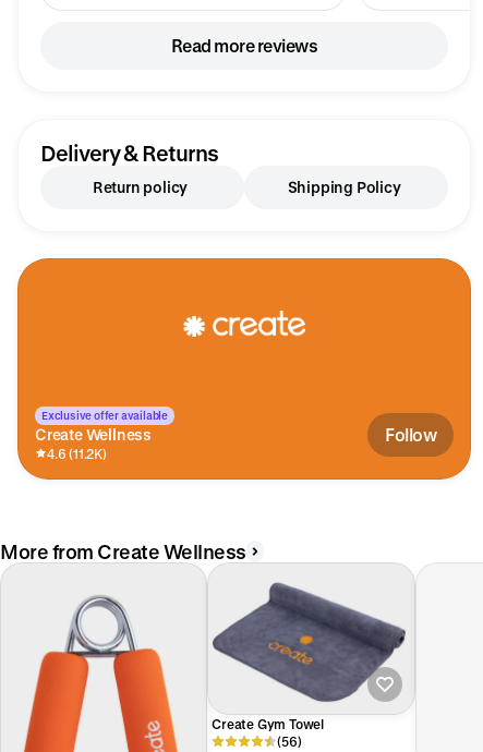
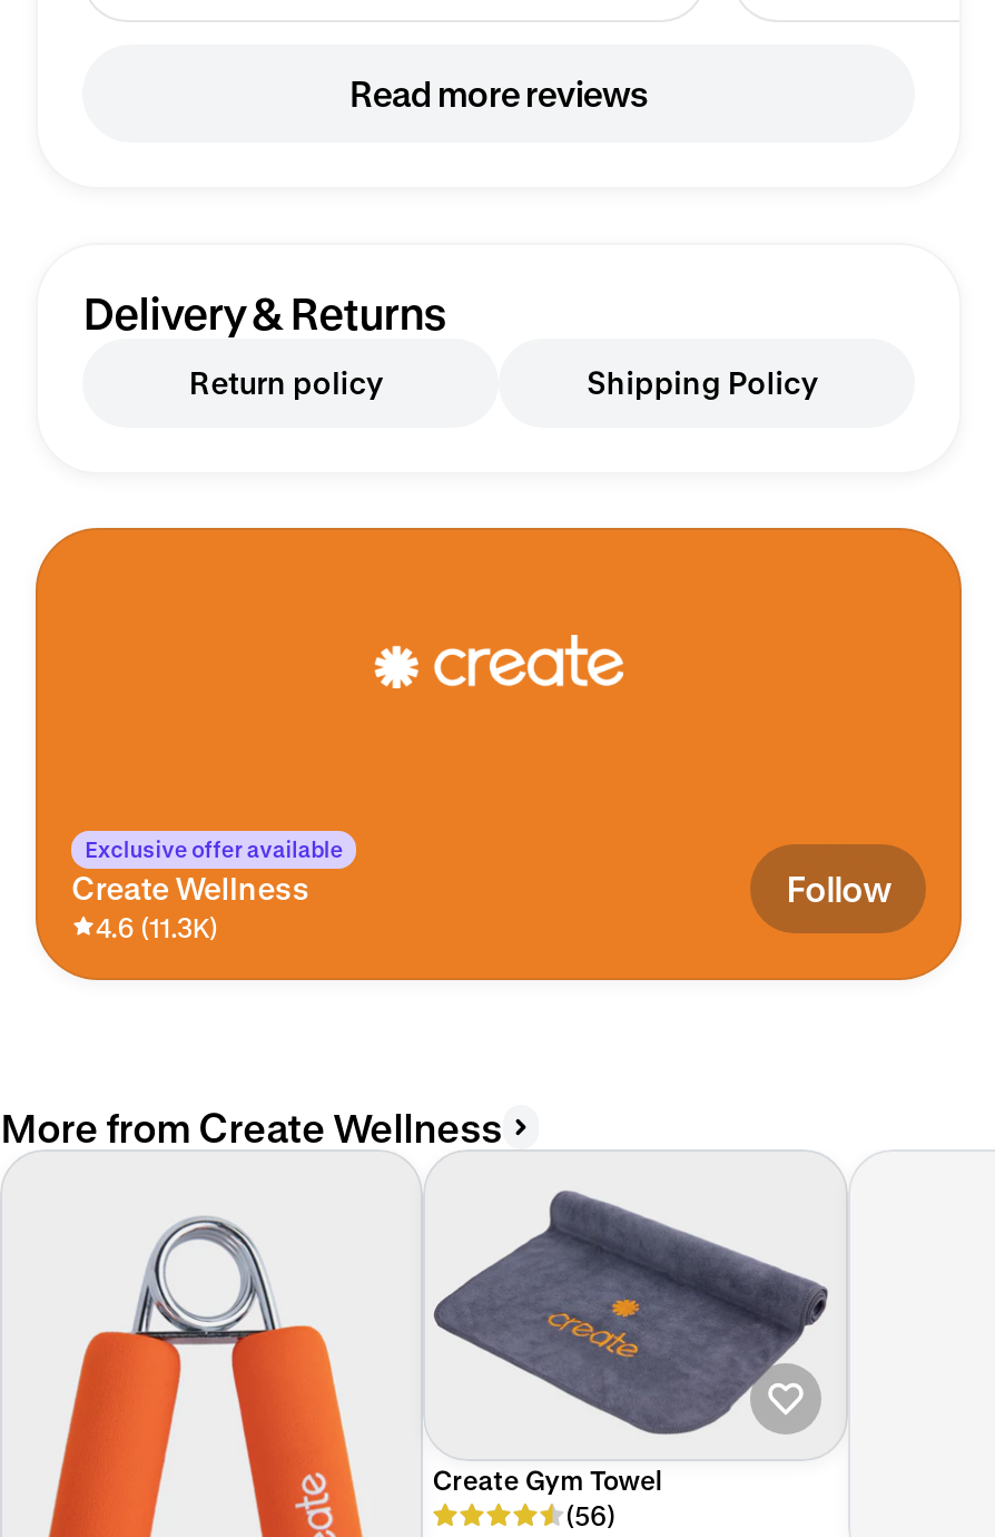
[47,446,107,461] 4.6 (11.2K) -> [96,911,218,942] 4.6 (11.3K)

